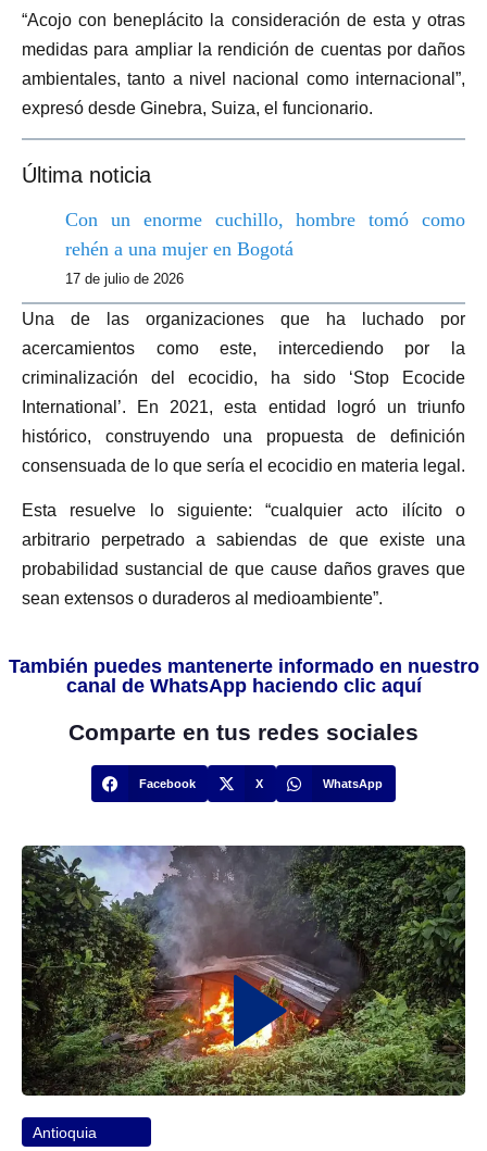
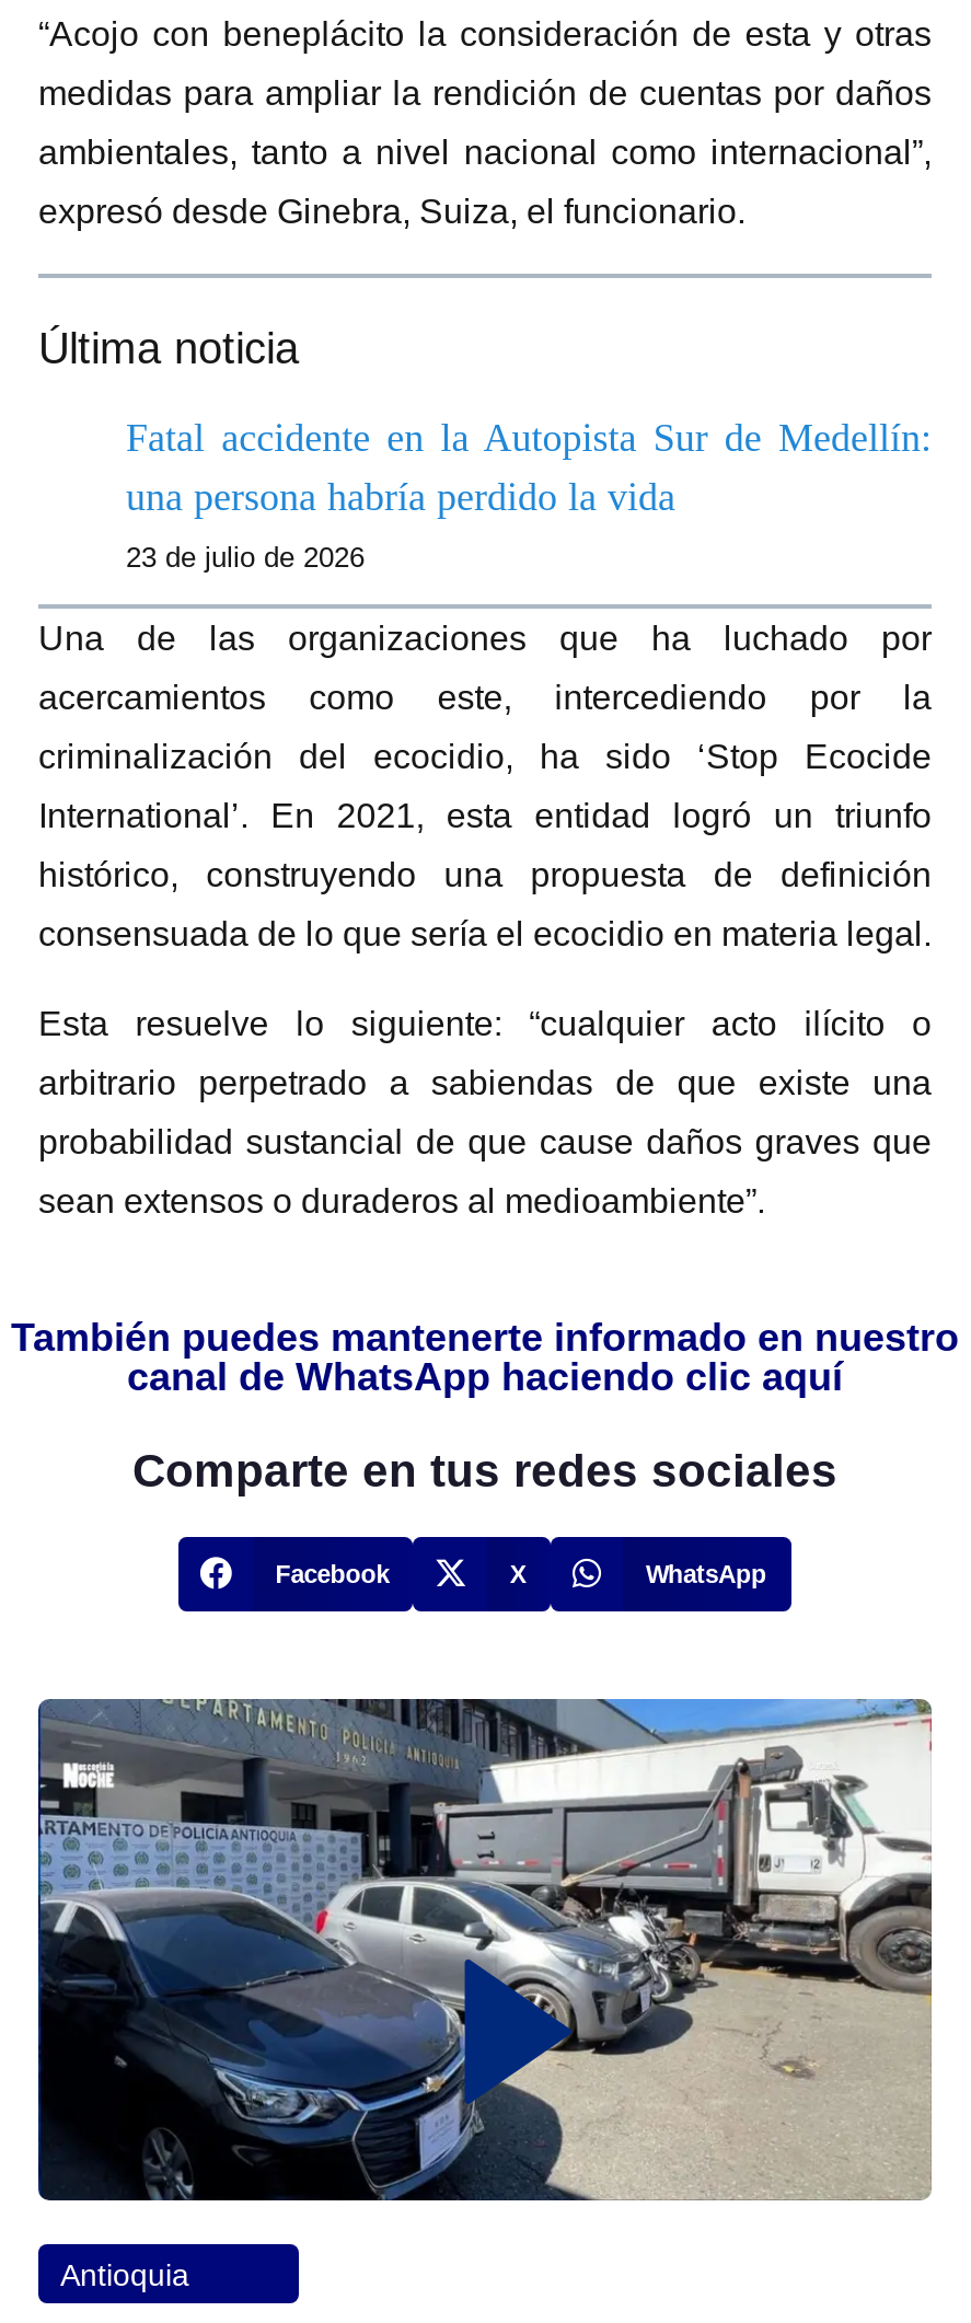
[65,209,465,260] Con un enorme cuchillo, hombre tomó como | rehén a una mujer en Bogotá -> [126,415,932,518] Fatal accidente en la Autopista Sur de Medellín: | una persona habría perdido la vida
[65,271,184,287] 17 de julio de 2026 -> [126,540,365,573] 23 de julio de 2026
[21,845,466,1097] [image] -> [36,1698,934,2204] [image]

